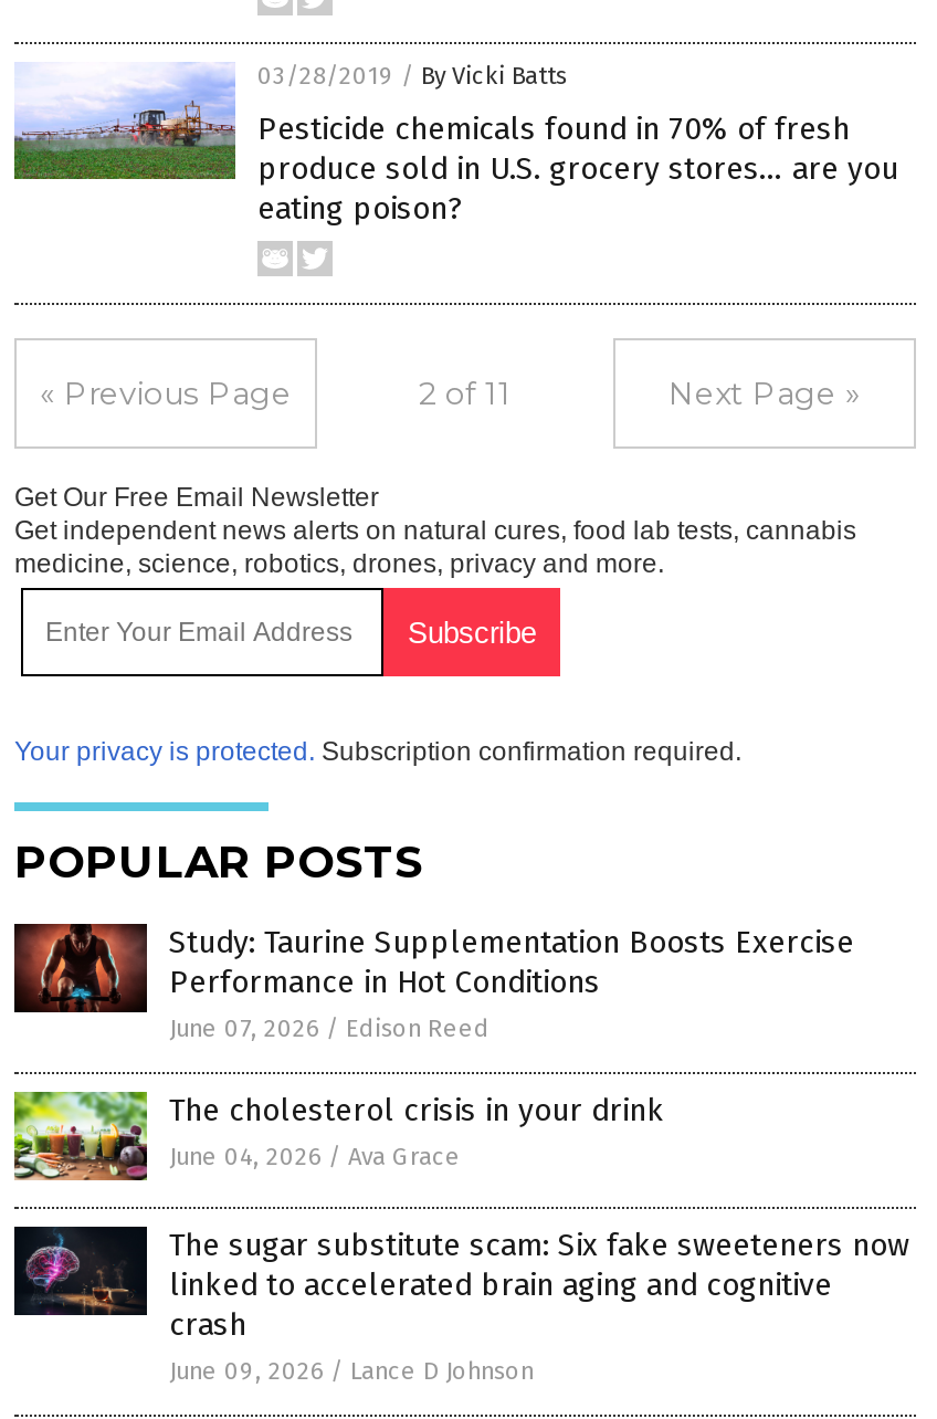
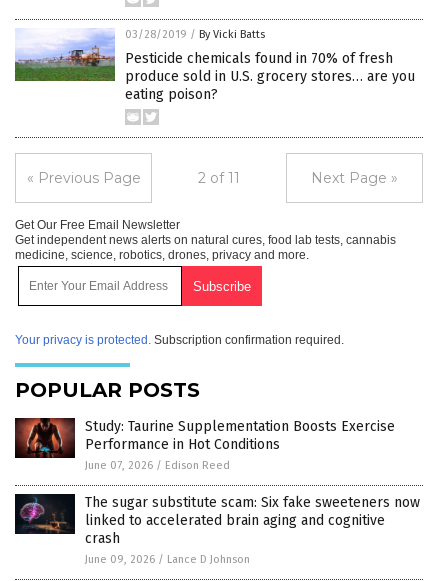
[12,1090,664,1182] [image] | The cholesterol crisis in your drink | June 04, 2026 / Ava Grace -> none

